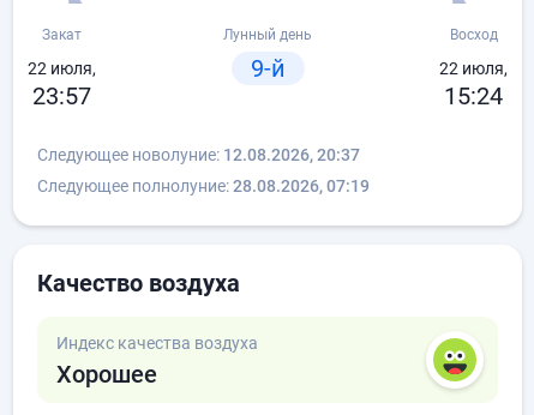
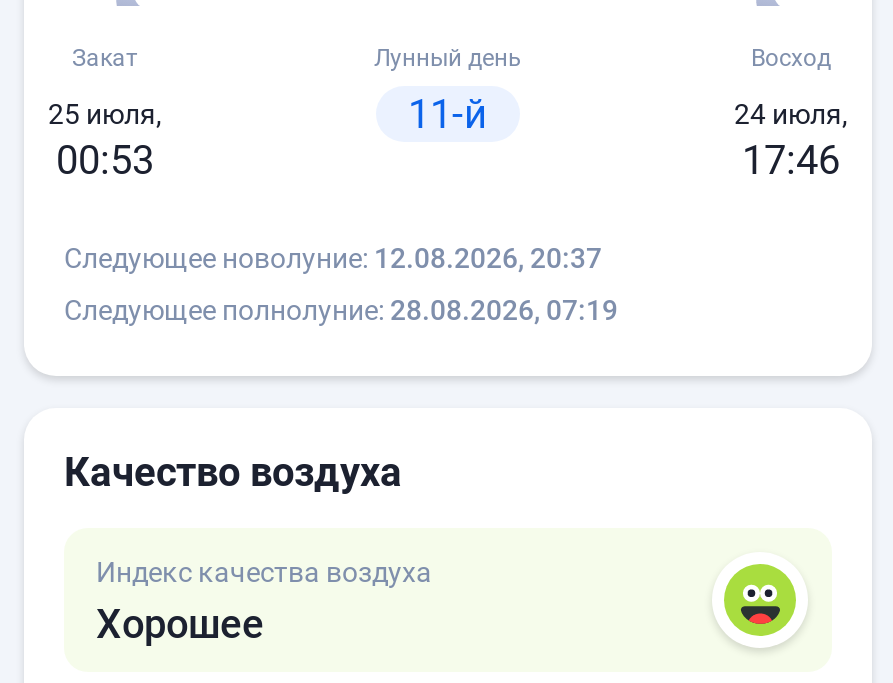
[28,59,96,78] 22 июля, -> [48,98,162,130] 25 июля,
[250,54,285,83] 9-й -> [408,90,488,138] 11-й
[439,59,508,78] 22 июля, -> [734,98,848,130] 24 июля,
[32,82,91,110] 23:57 -> [56,136,154,184] 00:53
[444,82,503,110] 15:24 -> [742,136,840,184] 17:46

